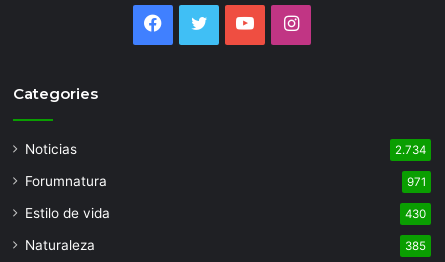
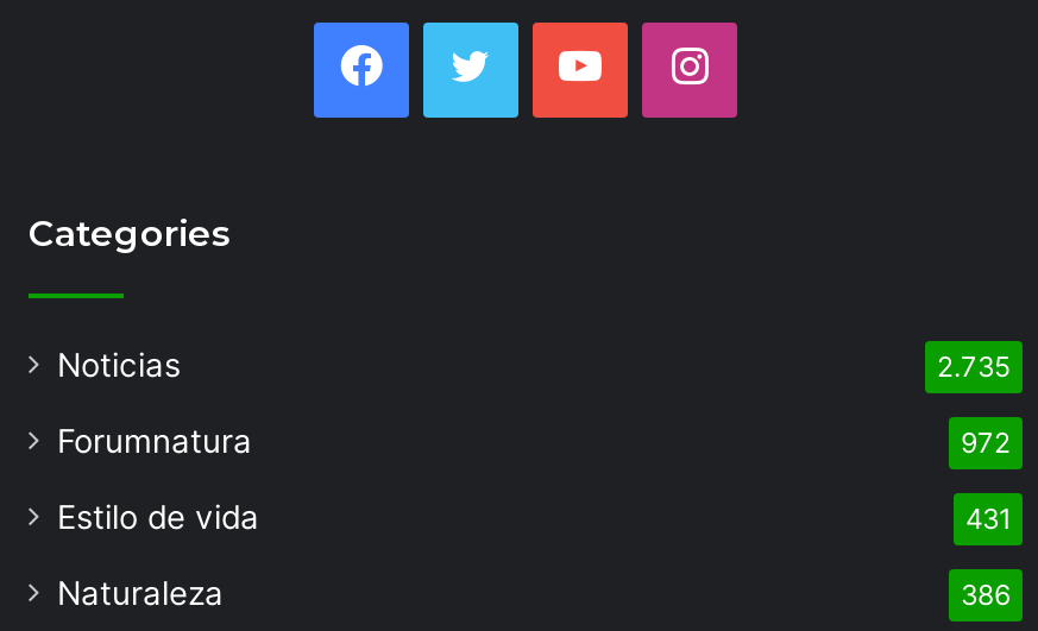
[395,143,426,157] 2.734 -> [937,351,1011,384] 2.735
[407,175,426,189] 971 -> [961,427,1011,460] 972
[405,207,426,221] 430 -> [965,503,1011,536] 431
[405,239,426,253] 385 -> [961,579,1011,612] 386

